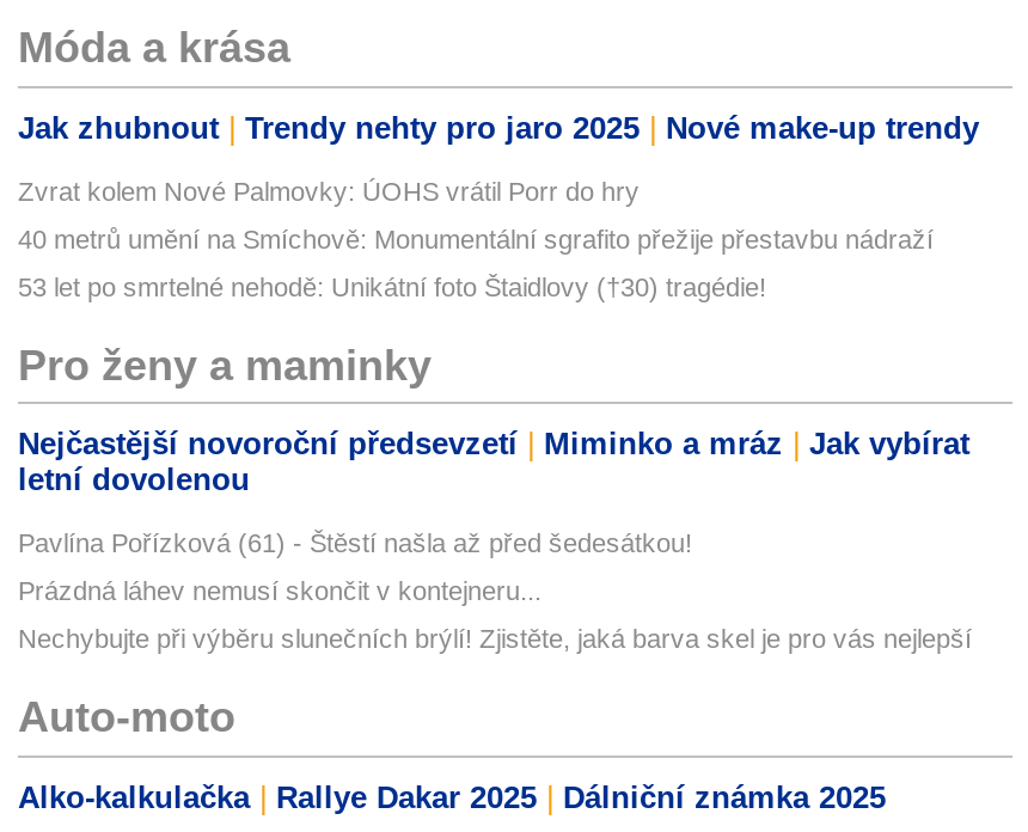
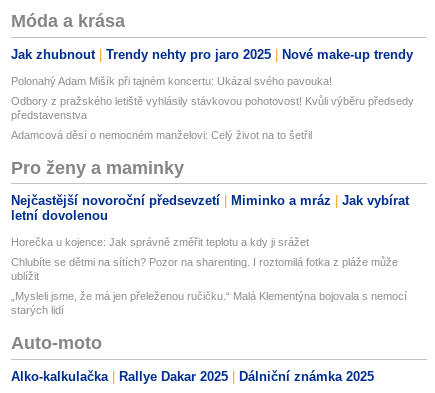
[18,177,640,205] Zvrat kolem Nové Palmovky: ÚOHS vrátil Porr do hry -> [11,75,332,87] Polonahý Adam Mišík při tajném koncertu: Ukázal svého pavouka!
[18,224,934,253] 40 metrů umění na Smíchově: Monumentální sgrafito přežije přestavbu nádraží -> [11,95,414,121] Odbory z pražského letiště vyhlásily stávkovou pohotovost! Kvůli výběru předsedy | představenstva
[18,272,766,301] 53 let po smrtelné nehodě: Unikátní foto Štaidlovy (†30) tragédie! -> [11,129,312,141] Adamcová děsí o nemocném manželovi: Celý život na to šetřil
[18,529,692,558] Pavlína Pořízková (61) - Štěstí našla až před šedesátkou! -> [11,236,309,248] Horečka u kojence: Jak správně změřit teplotu a kdy ji srážet
[18,577,541,606] Prázdná láhev nemusí skončit v kontejneru... -> [11,256,398,282] Chlubíte se dětmi na sítích? Pozor na sharenting. I roztomilá fotka z pláže může | ublížit
[18,625,972,654] Nechybujte při výběru slunečních brýlí! Zjistěte, jaká barva skel je pro vás nejlepší -> [11,290,407,316] „Mysleli jsme, že má jen přeleženou ručičku.“ Malá Klementýna bojovala s nemocí | starých lidí

